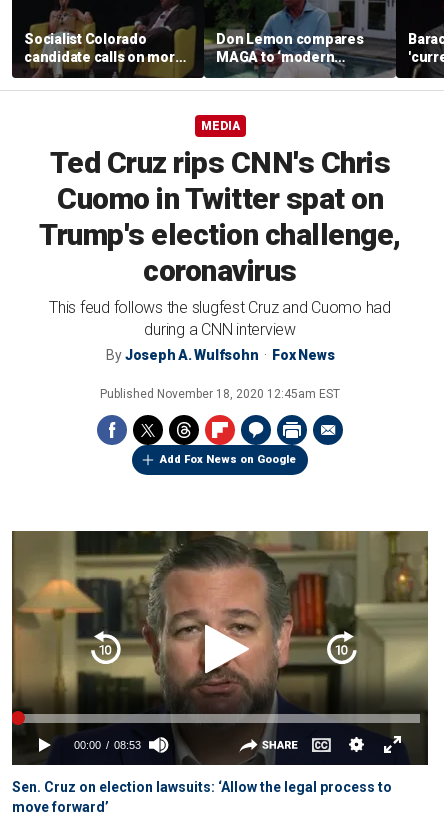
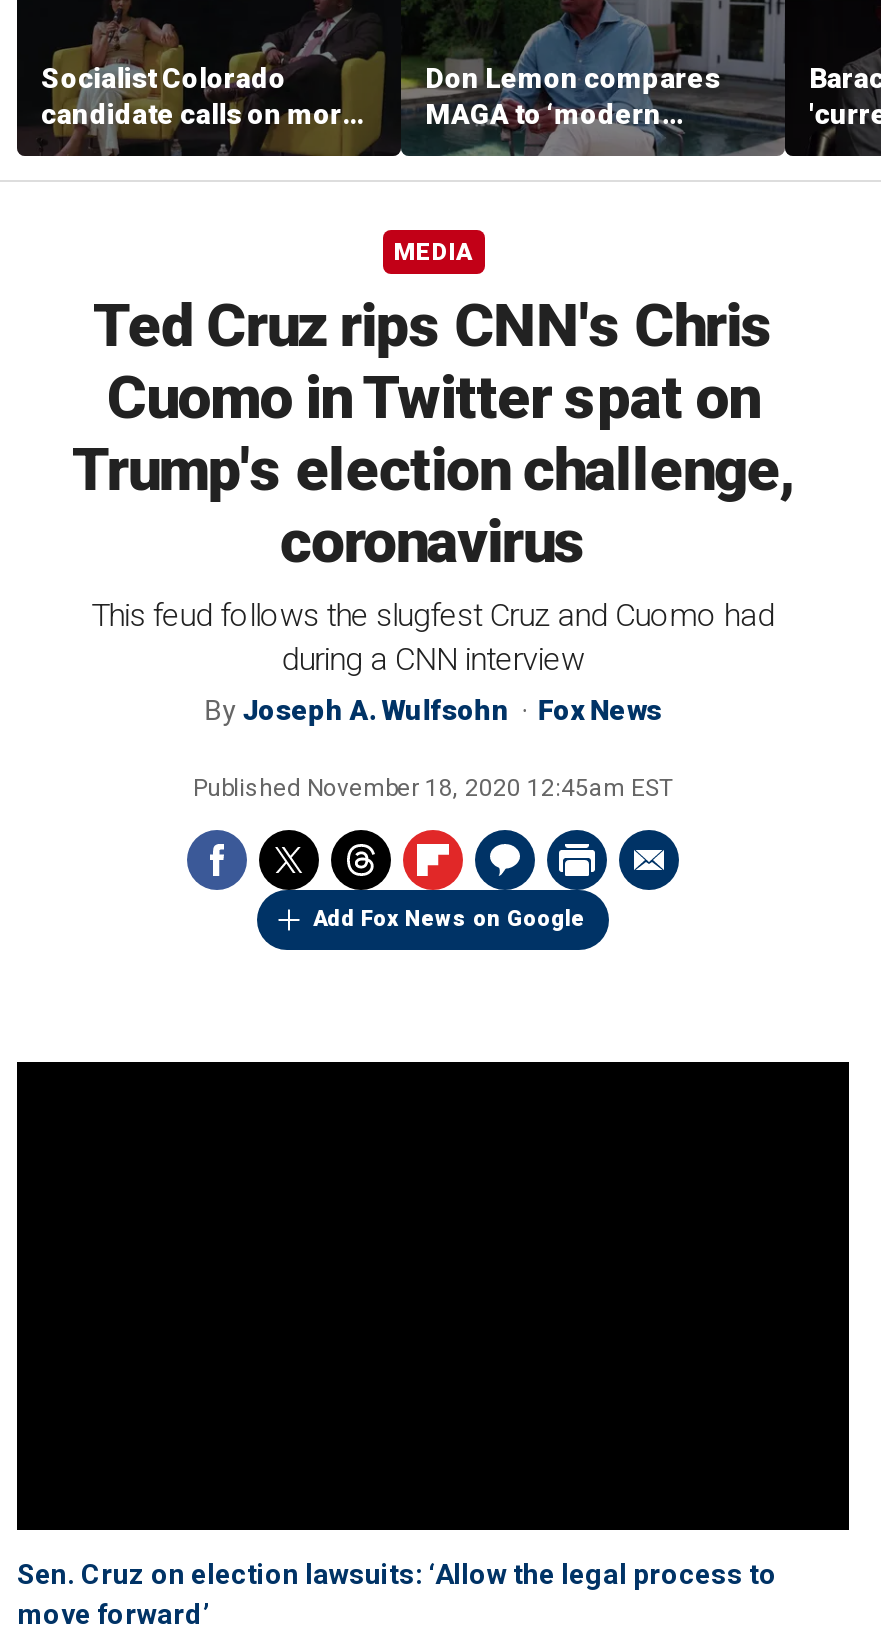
[11,530,429,765] [image] -> none

